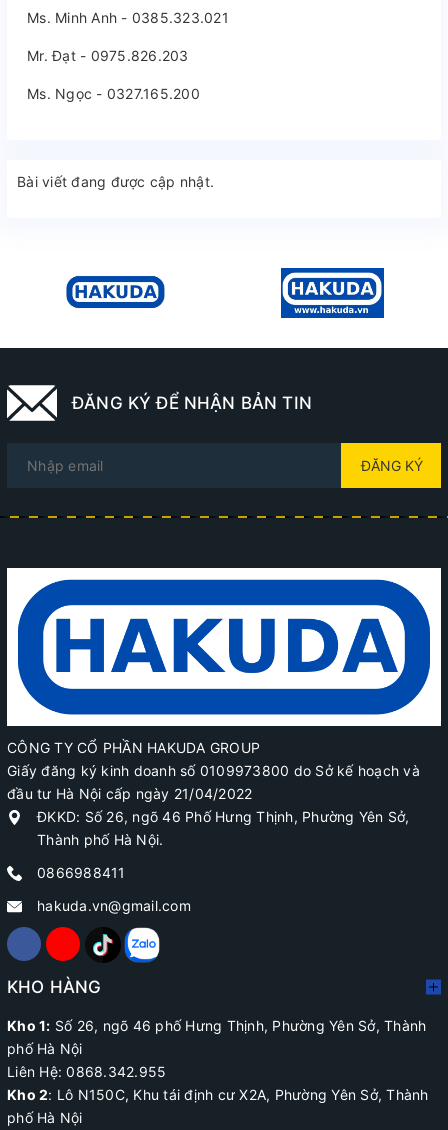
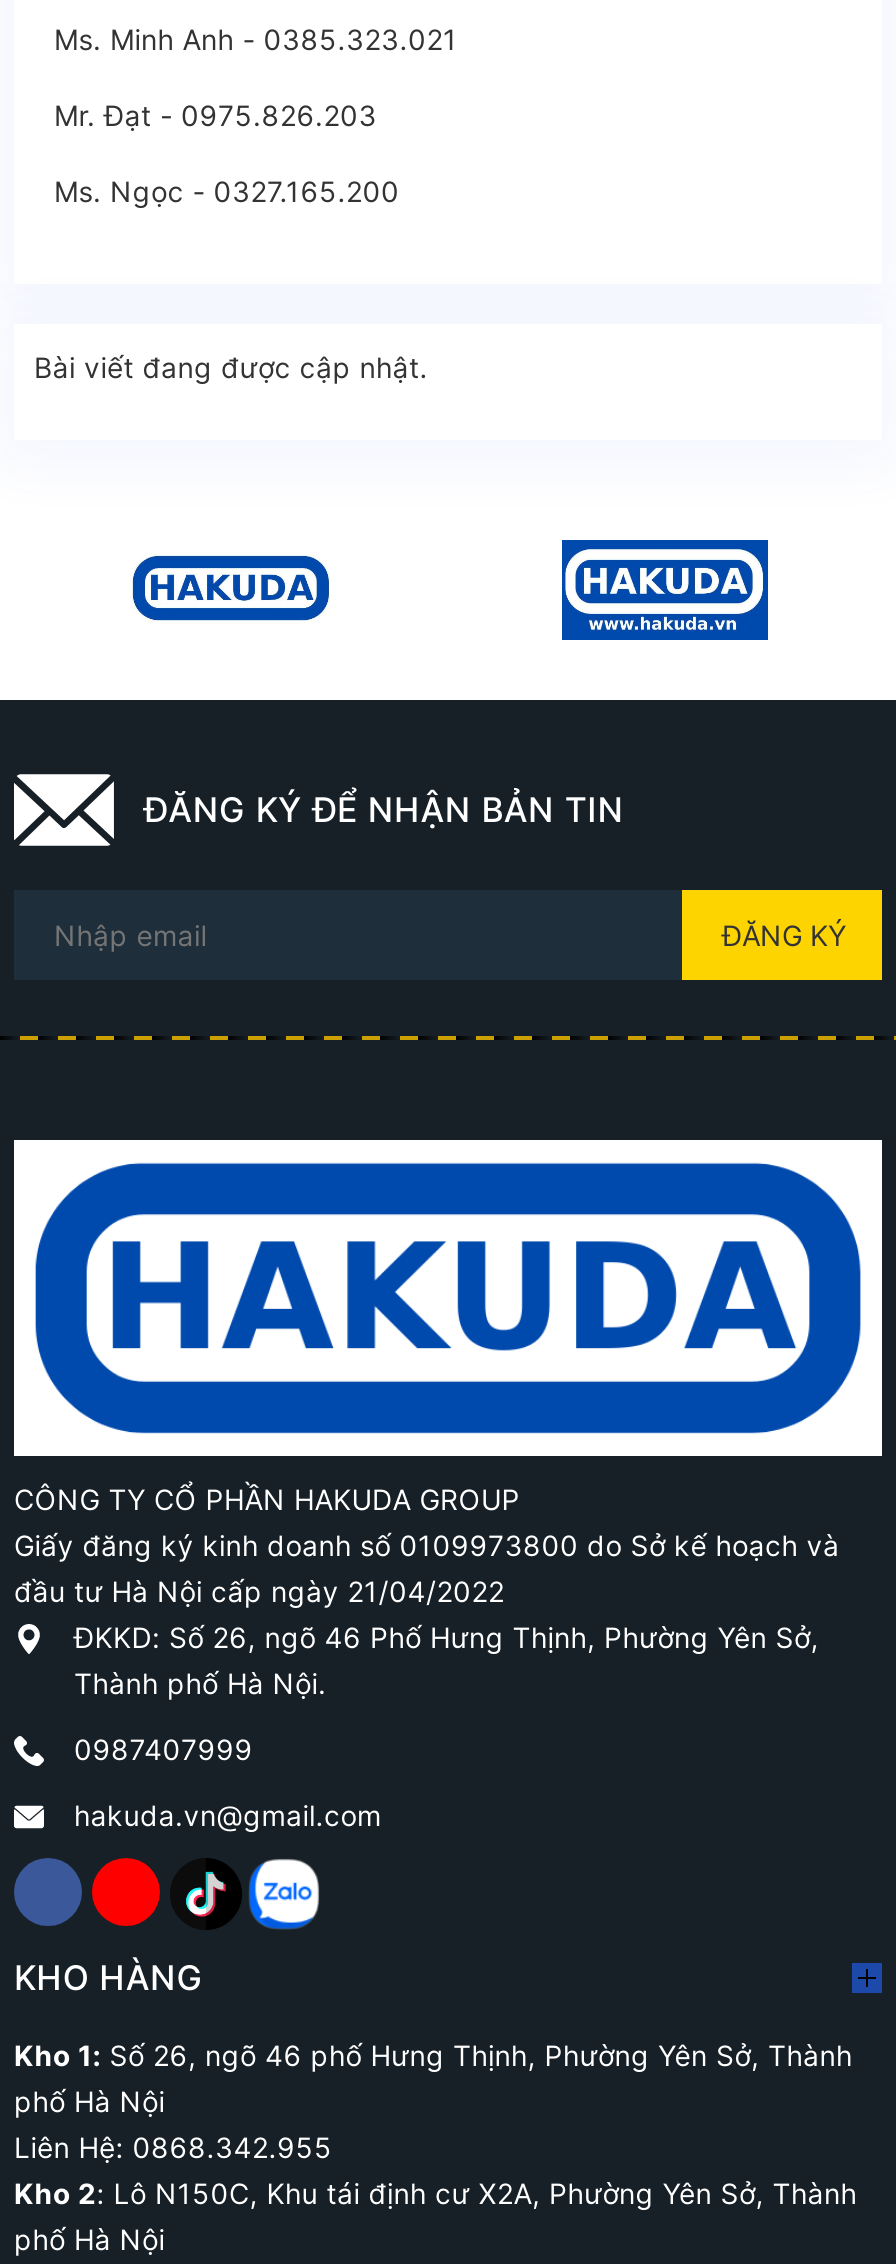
[37,864,125,881] 0866988411 -> [74,1731,253,1765] 0987407999

